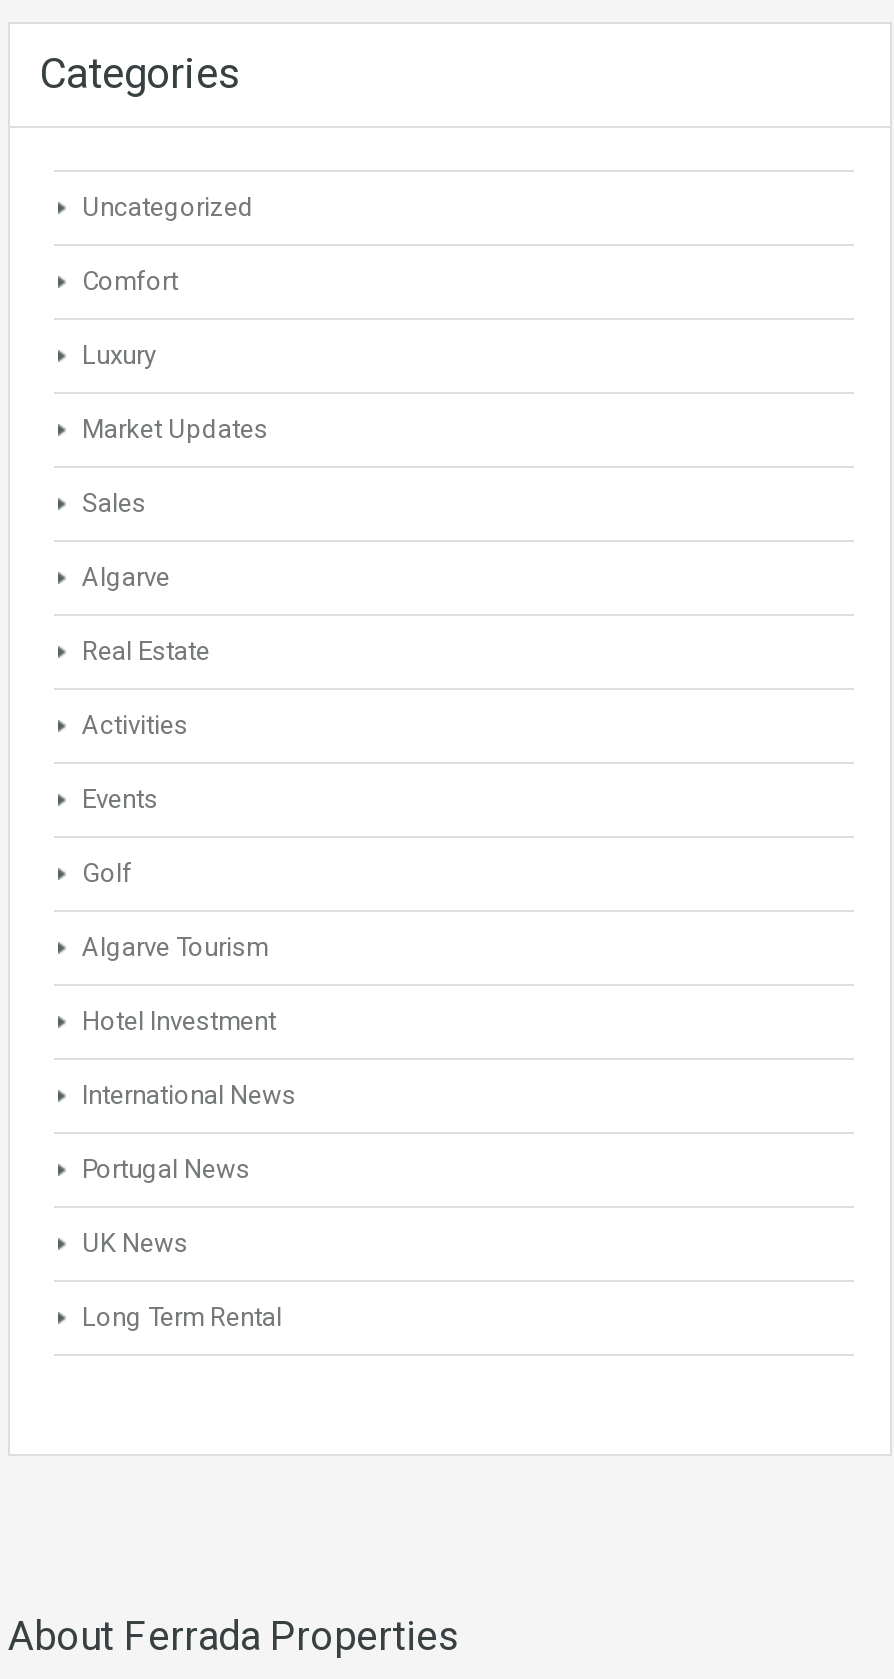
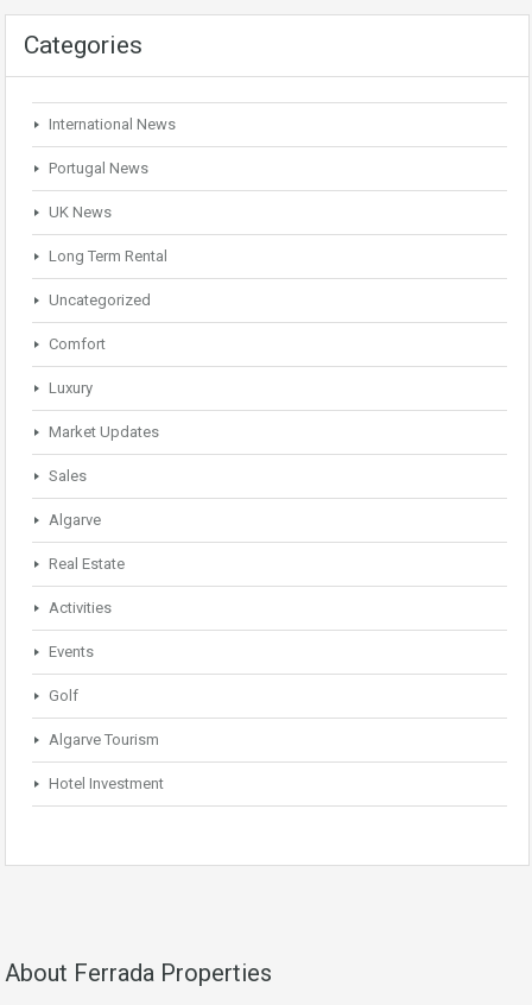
moved [82,192,276,1036] -> [49,291,164,792]: Uncategorized | Comfort | Luxury | ... | Algarve Tourism | Hotel Investment
moved [82,1080,296,1332] -> [49,115,176,265]: International News | Portugal News | UK News | Long Term Rental

